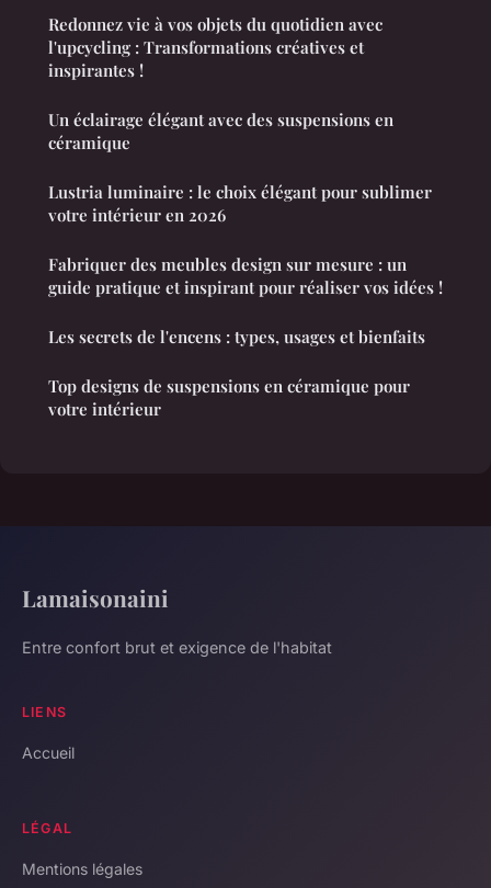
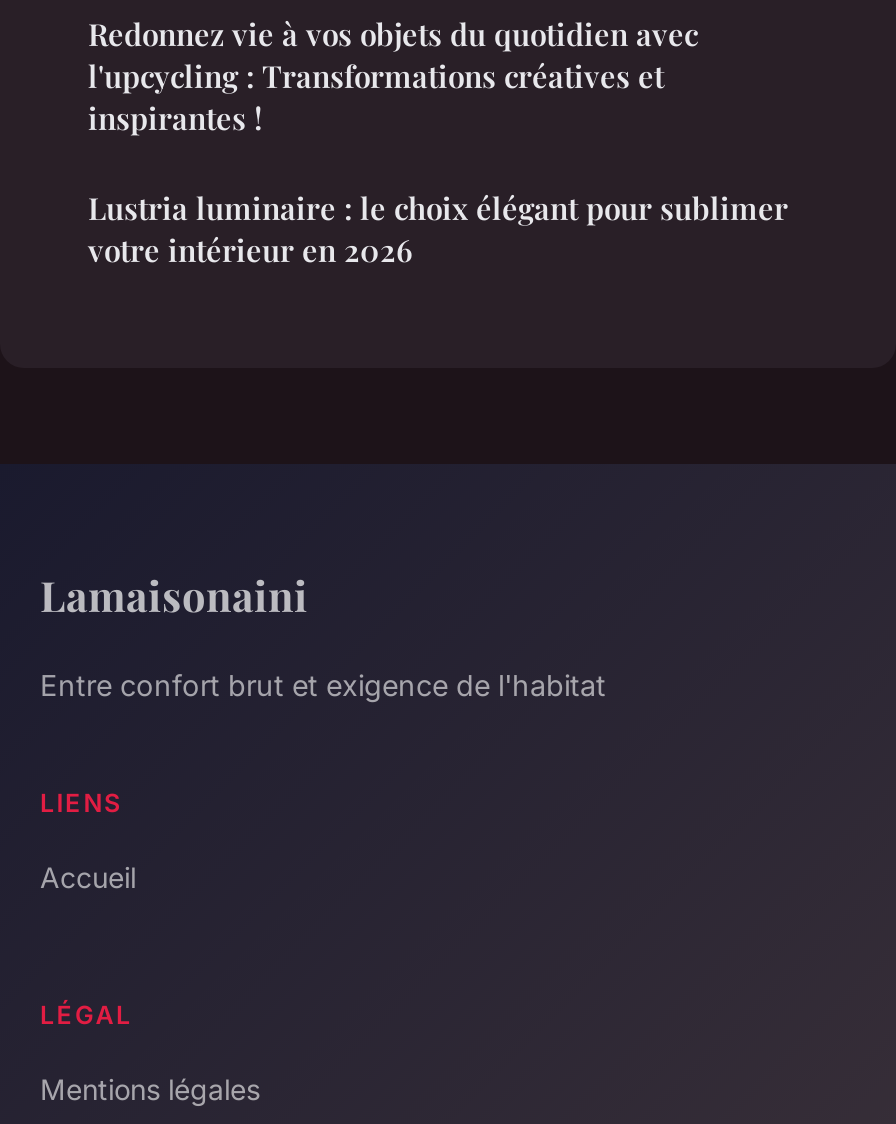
[48,108,393,153] Un éclairage élégant avec des suspensions en | céramique -> none
[48,253,443,419] Fabriquer des meubles design sur mesure : un | guide pratique et inspirant pour réaliser vos idées ! | Les secrets de l'encens : types, usages et bienfaits | Top designs de suspensions en céramique pour | votre intérieur -> none

